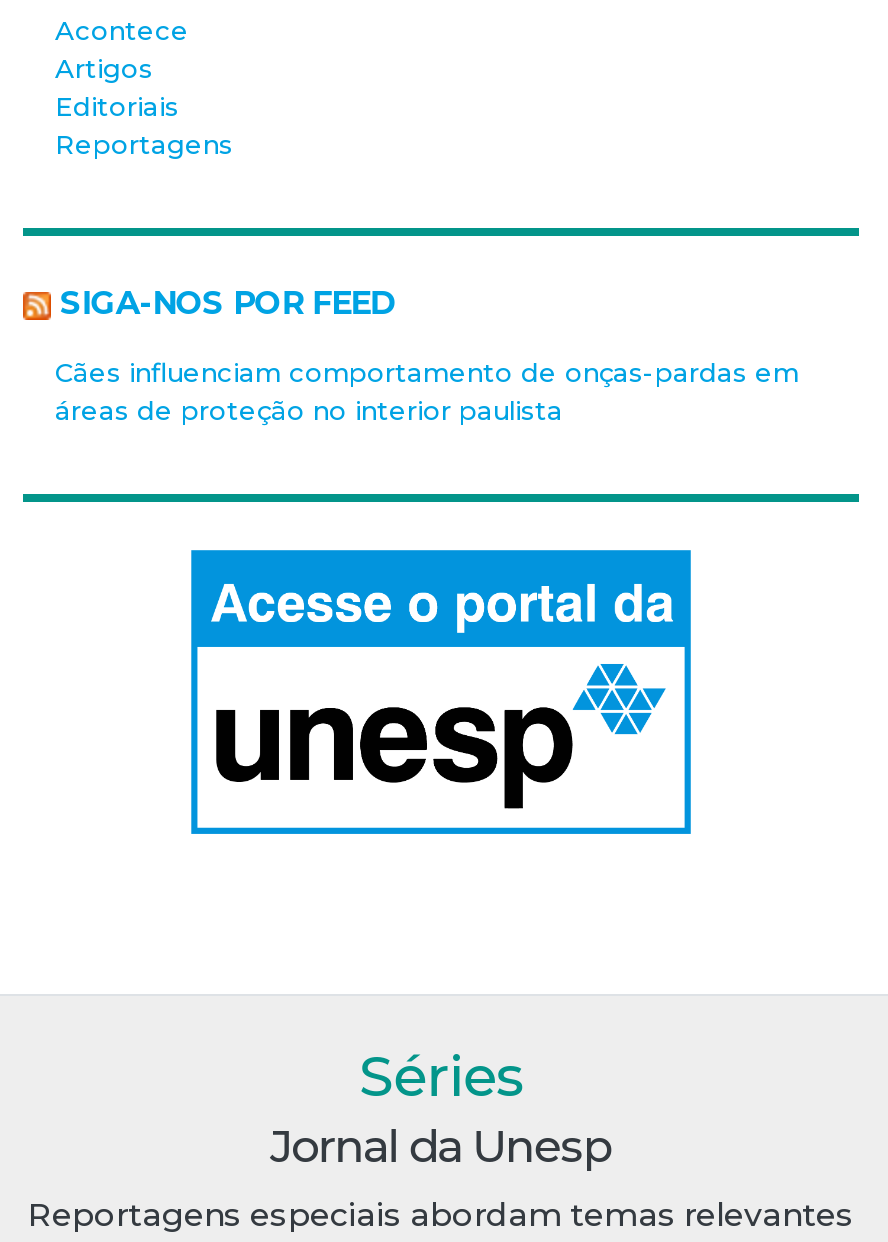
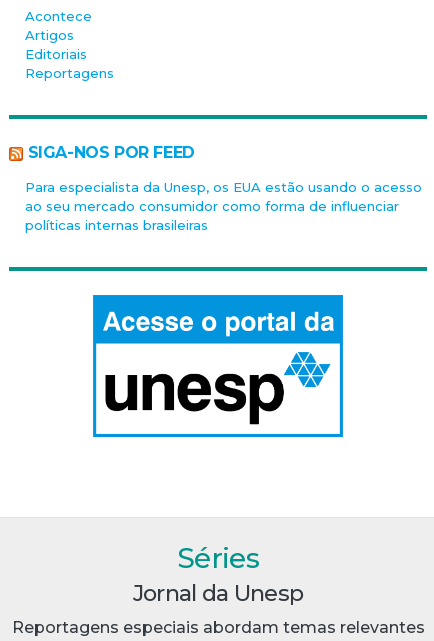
[55,357,799,427] Cães influenciam comportamento de onças-pardas em | áreas de proteção no interior paulista -> [25,179,422,233] Para especialista da Unesp, os EUA estão usando o acesso | ao seu mercado consumidor como forma de influenciar | políticas internas brasileiras

